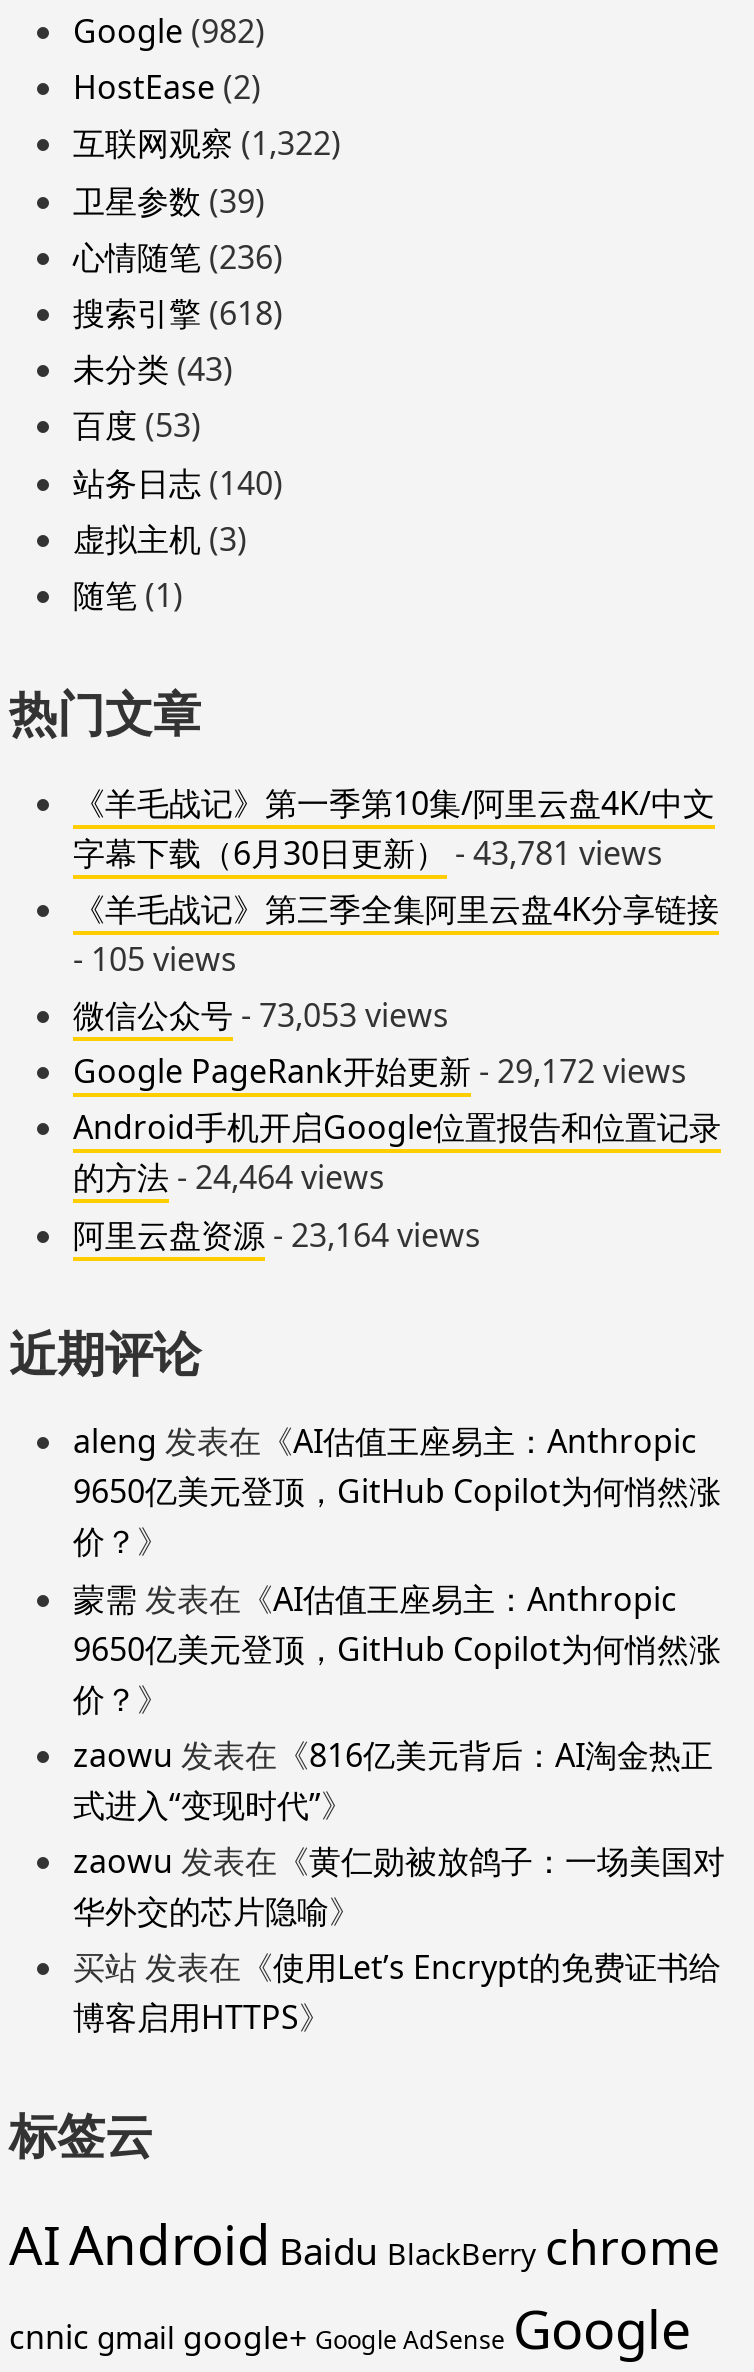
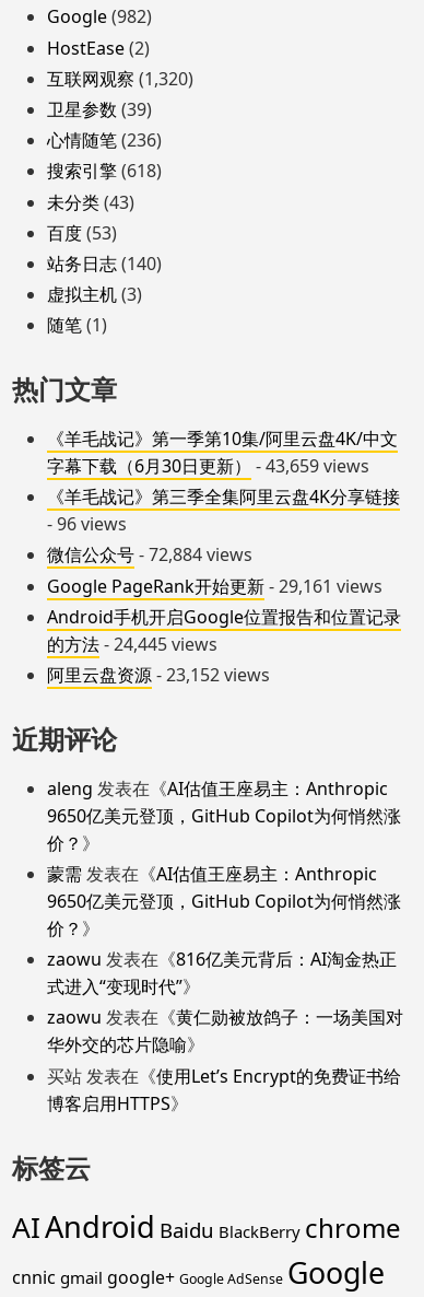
[73,122,341,166] 互联网观察(1,322) -> [47,66,193,91] 互联网观察(1,320)
[73,830,663,874] 字幕下载（6月30日更新）- 43,781 views -> [47,454,369,478] 字幕下载（6月30日更新）- 43,659 views
[73,936,237,980] - 105 views -> [47,512,127,536] - 96 views
[73,993,449,1037] 微信公众号- 73,053 views -> [47,543,252,567] 微信公众号- 72,884 views
[73,1049,687,1093] Google PageRank开始更新- 29,172 views -> [47,574,382,598] Google PageRank开始更新- 29,161 views
[73,1156,385,1200] 的方法- 24,464 views -> [47,632,217,656] 的方法- 24,445 views
[73,1212,481,1256] 阿里云盘资源- 23,164 views -> [47,663,270,687] 阿里云盘资源- 23,152 views

